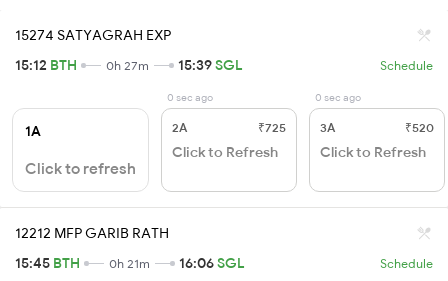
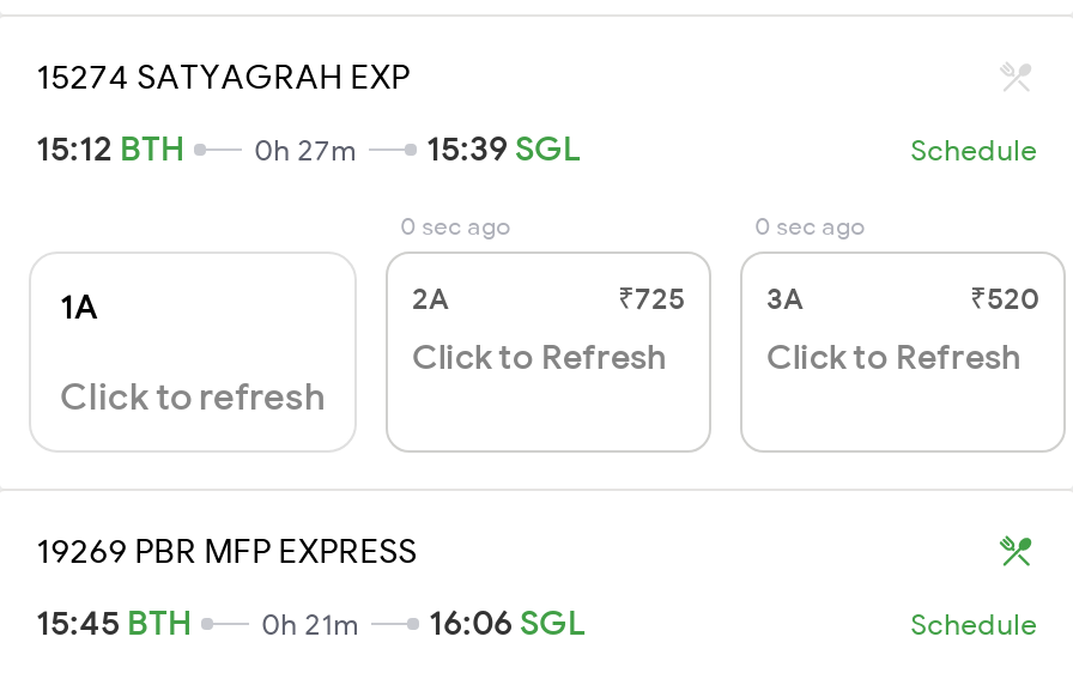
[15,224,169,242] 12212 MFP GARIB RATH -> [36,530,417,573] 19269 PBR MFP EXPRESS

